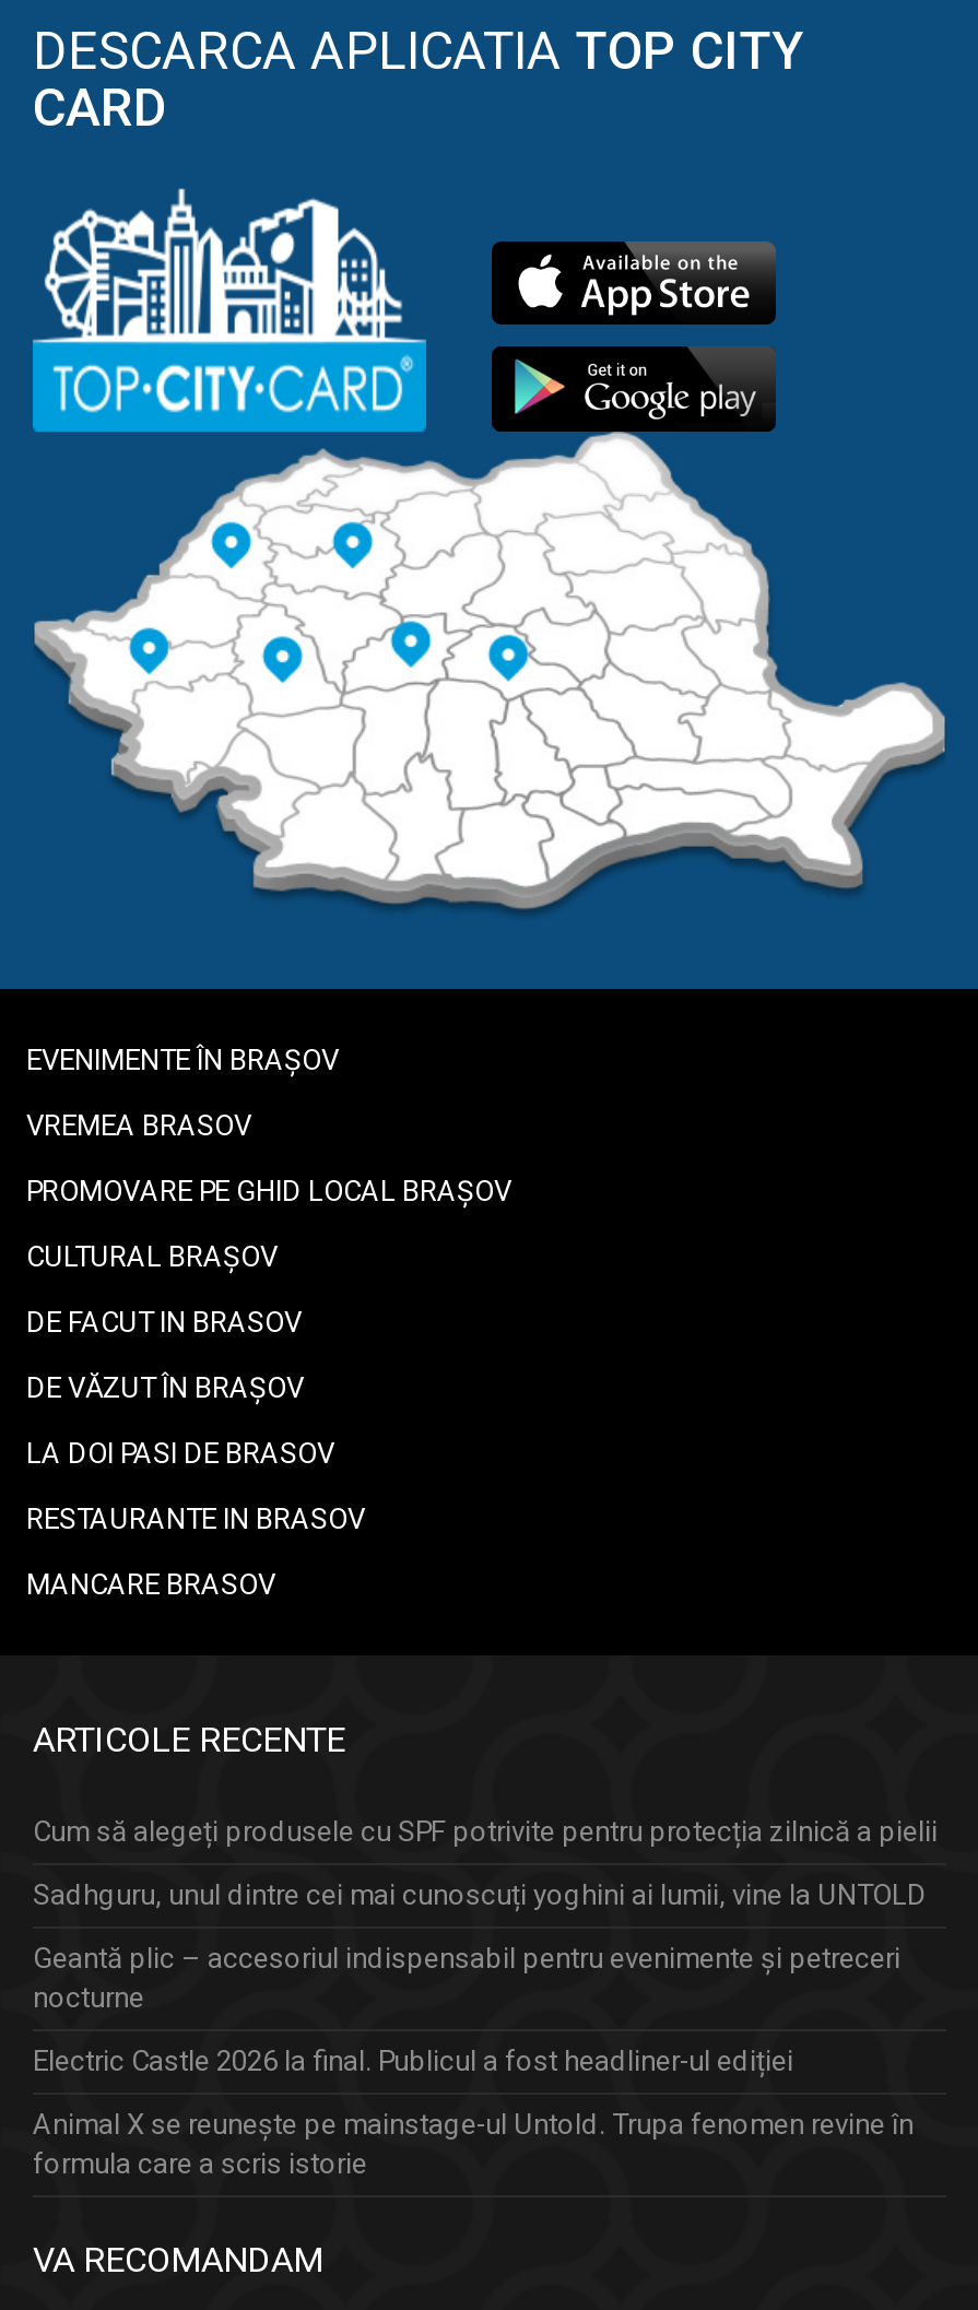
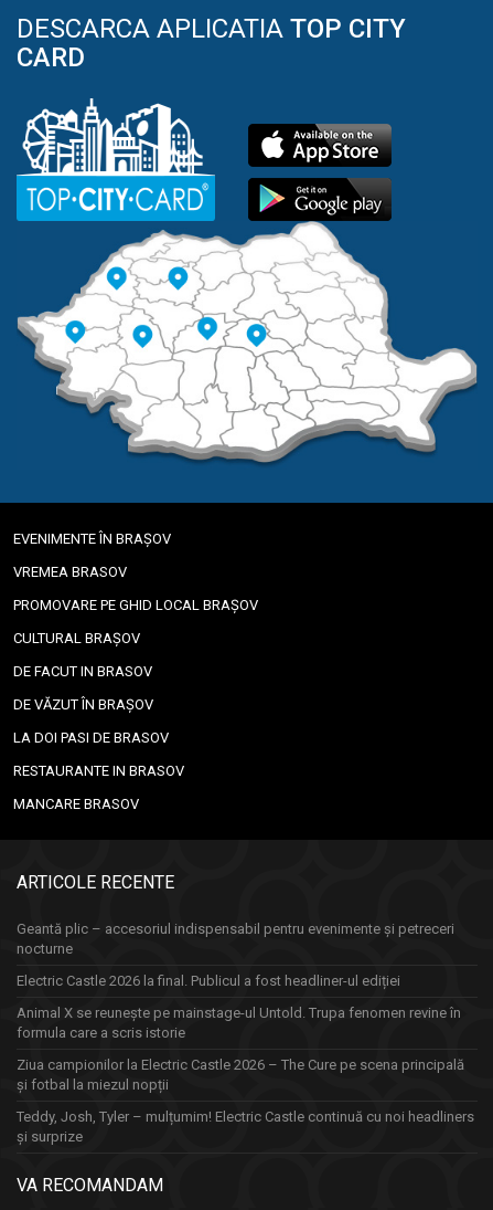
[33,1816,938,1912] Cum să alegeți produsele cu SPF potrivite pentru protecția zilnică a pielii | Sadhguru, unul dintre cei mai cunoscuți yoghini ai lumii, vine la UNTOLD -> none
moved [33,1943,914,2181] -> [17,921,461,1041]: Geantă plic – accesoriul indispensabil pentru evenimente și petreceri | nocturne | Electric Castle 2026 la final. Publicul a fost headliner-ul ediției | Animal X se reunește pe mainstage-ul Untold. Trupa fenomen revine în | formula care a scris istorie
none -> [17,1057,474,1145] Ziua campionilor la Electric Castle 2026 – The Cure pe scena principală | și fotbal la miezul nopții | Teddy, Josh, Tyler – mulțumim! Electric Castle continuă cu noi headliners | și surprize

